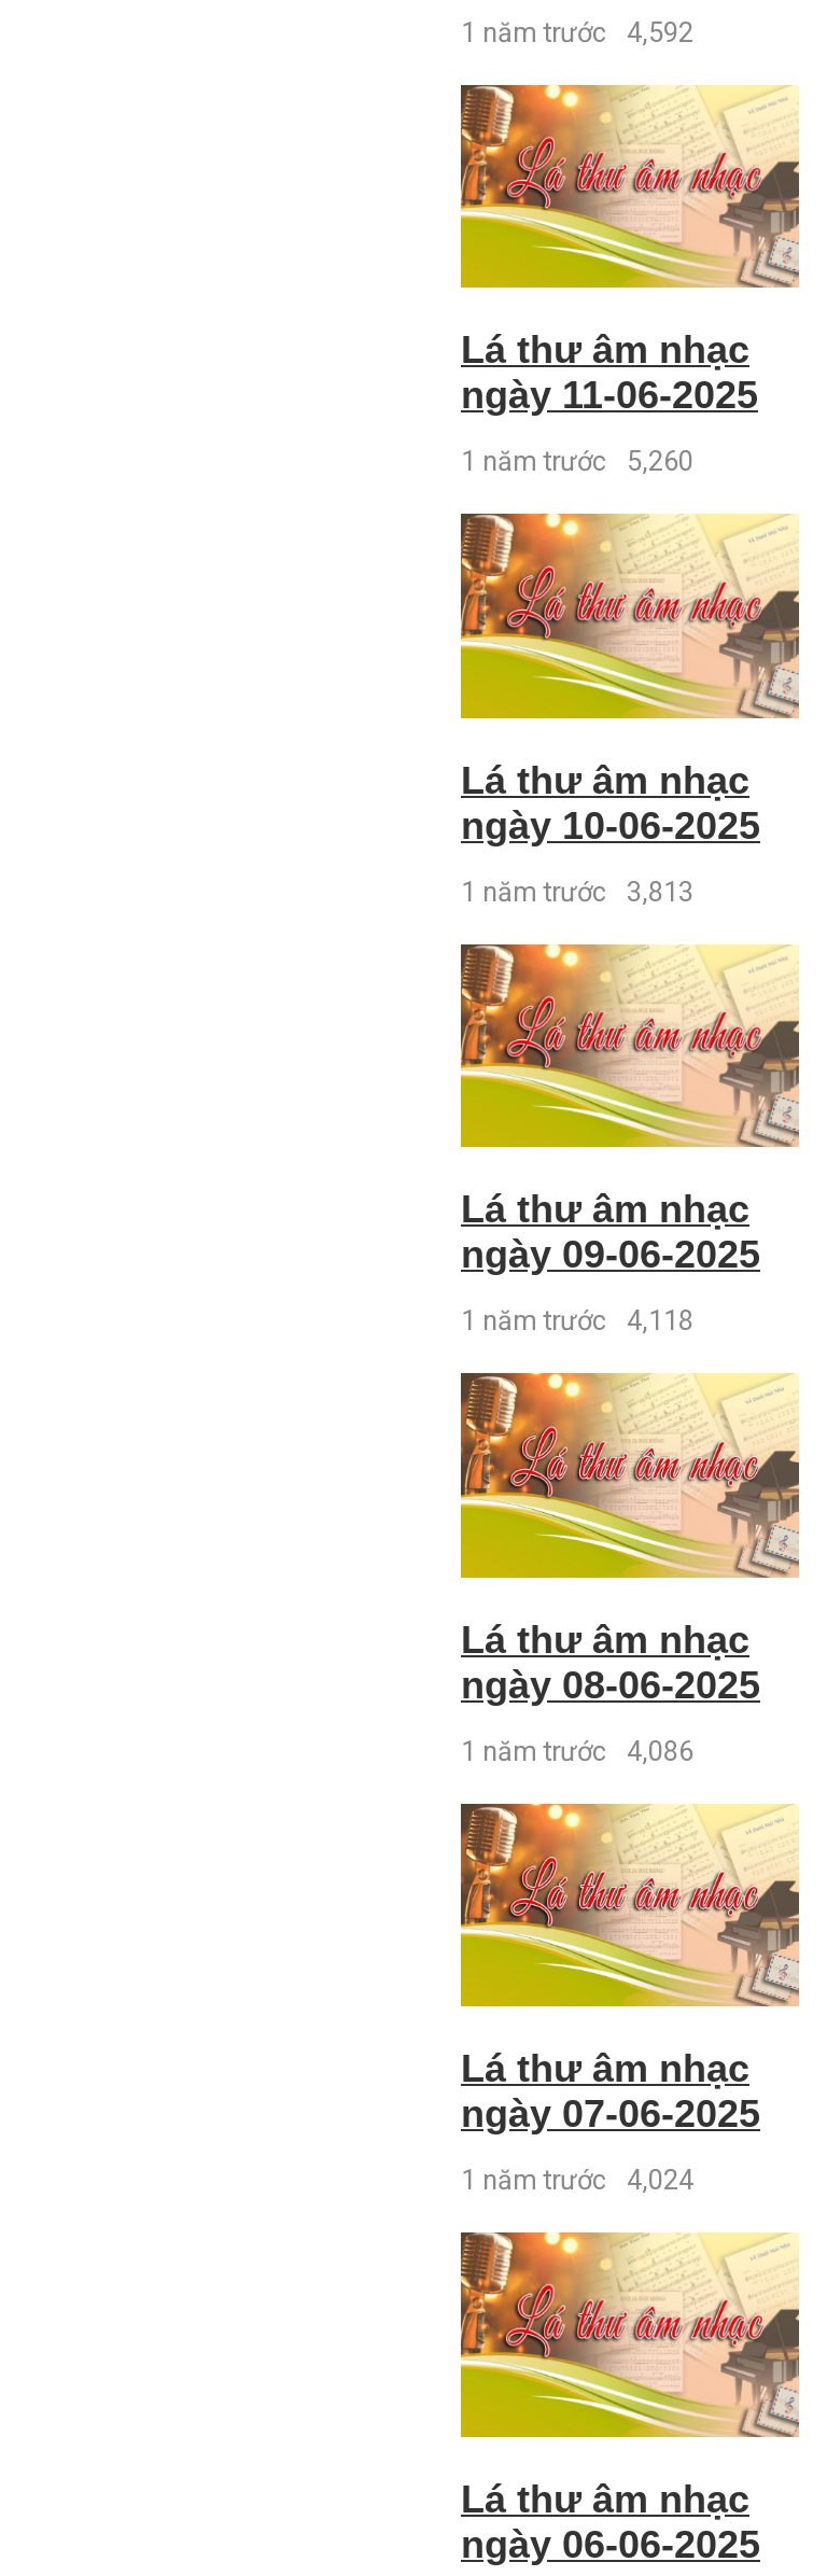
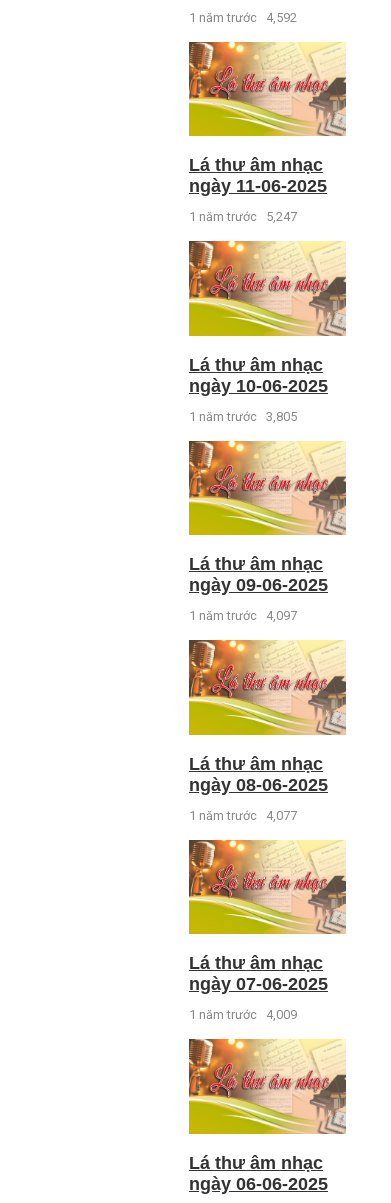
[461,445,693,478] 1 năm trước 5,260 -> [189,209,297,224] 1 năm trước 5,247
[461,875,693,907] 1 năm trước 3,813 -> [189,409,297,424] 1 năm trước 3,805
[461,1305,693,1337] 1 năm trước 4,118 -> [189,608,297,623] 1 năm trước 4,097
[461,1734,693,1767] 1 năm trước 4,086 -> [189,808,297,823] 1 năm trước 4,077
[461,2164,693,2197] 1 năm trước 4,024 -> [189,1007,297,1022] 1 năm trước 4,009

